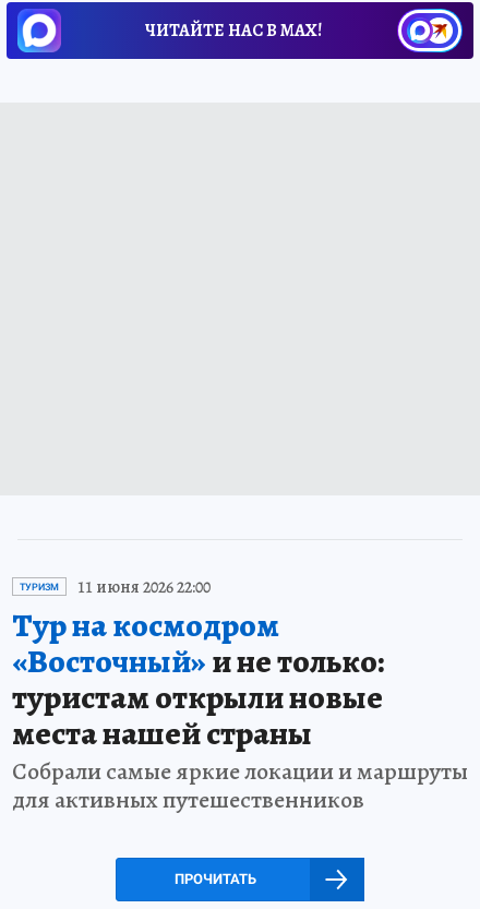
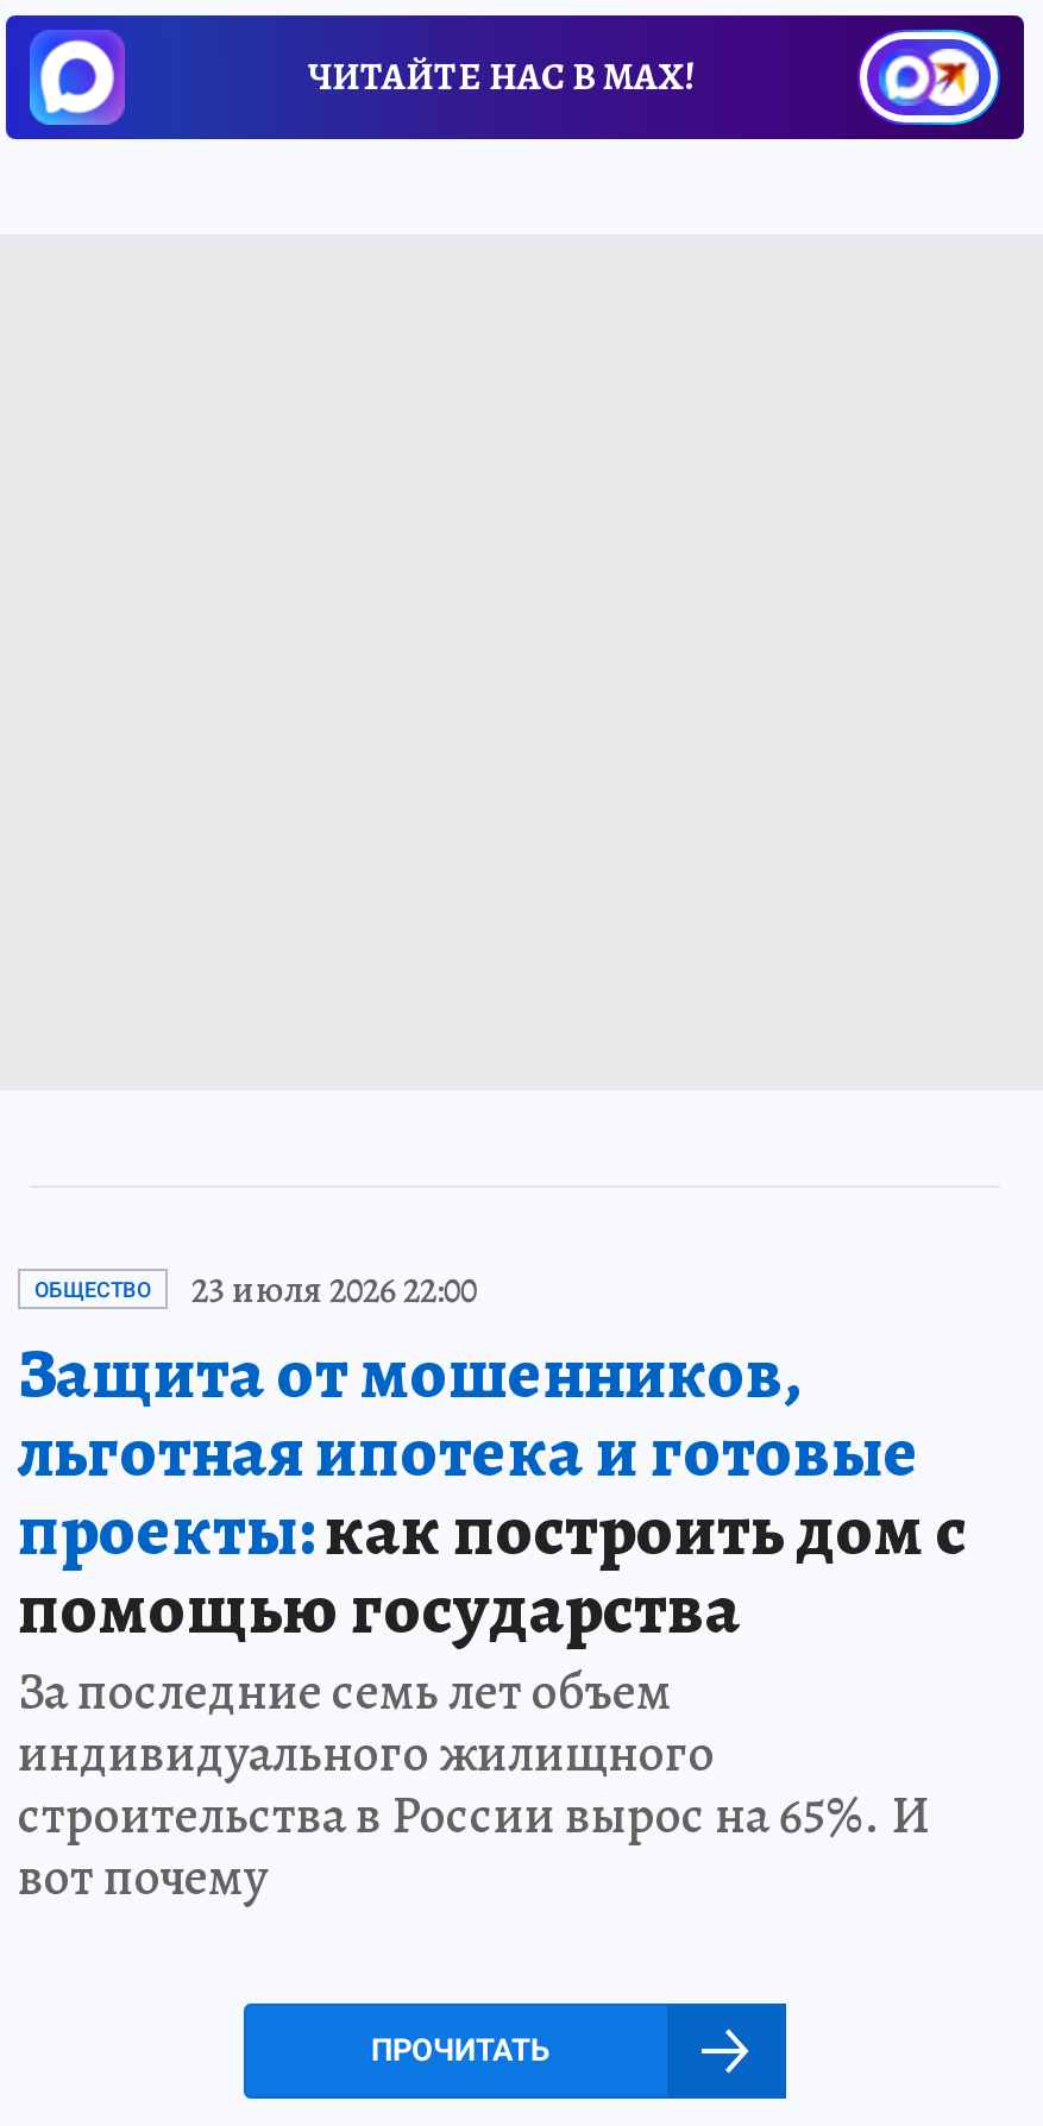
[12,575,468,816] ТУРИЗМ | 11 июня 2026 22:00 | Тур на космодром | «Восточный»и не только: | туристам открыли новые | места нашей страны | Собрали самые яркие локации и маршруты | для активных путешественников -> [18,1263,967,1912] ОБЩЕСТВО | 23 июля 2026 22:00 | Защита от мошенников, | льготная ипотека и готовые | проекты:как построить дом с | помощью государства | За последние семь лет объем | индивидуального жилищного | строительства в России вырос на 65%. И | вот почему

